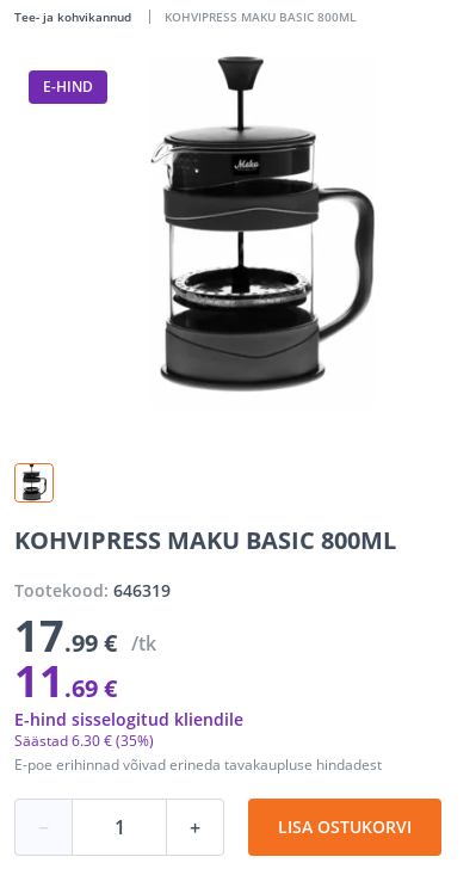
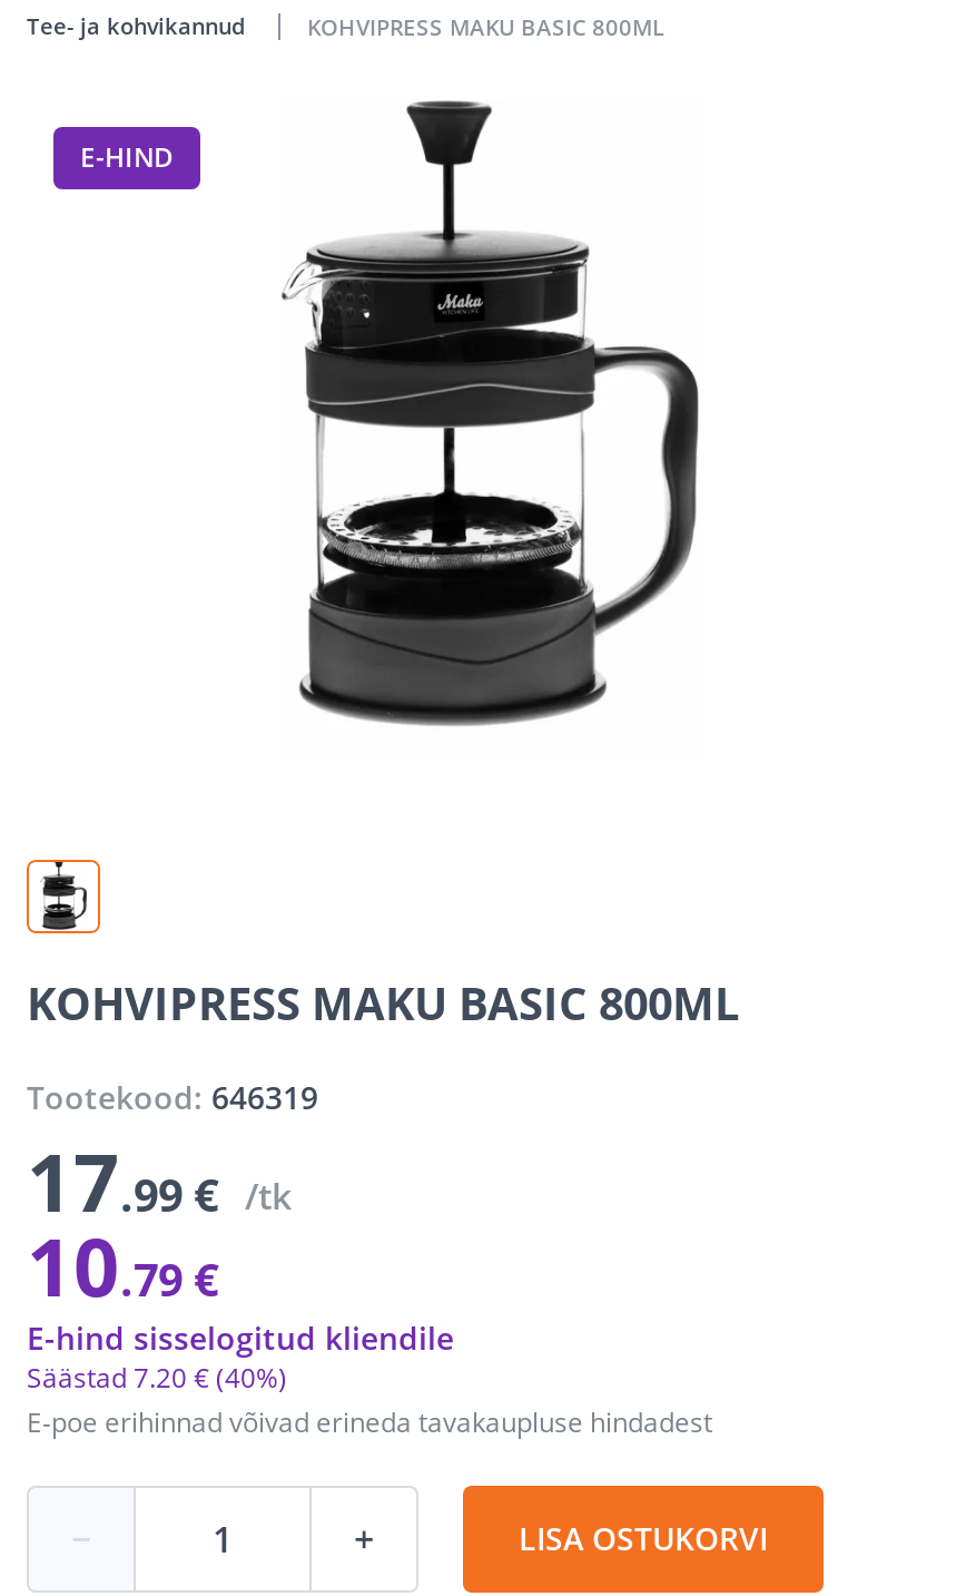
[14,652,117,710] 11.69 € -> [27,1211,218,1320] 10.79 €
[14,730,154,751] Säästad 6.30 €(35%) -> [27,1358,287,1396] Säästad 7.20 €(40%)

